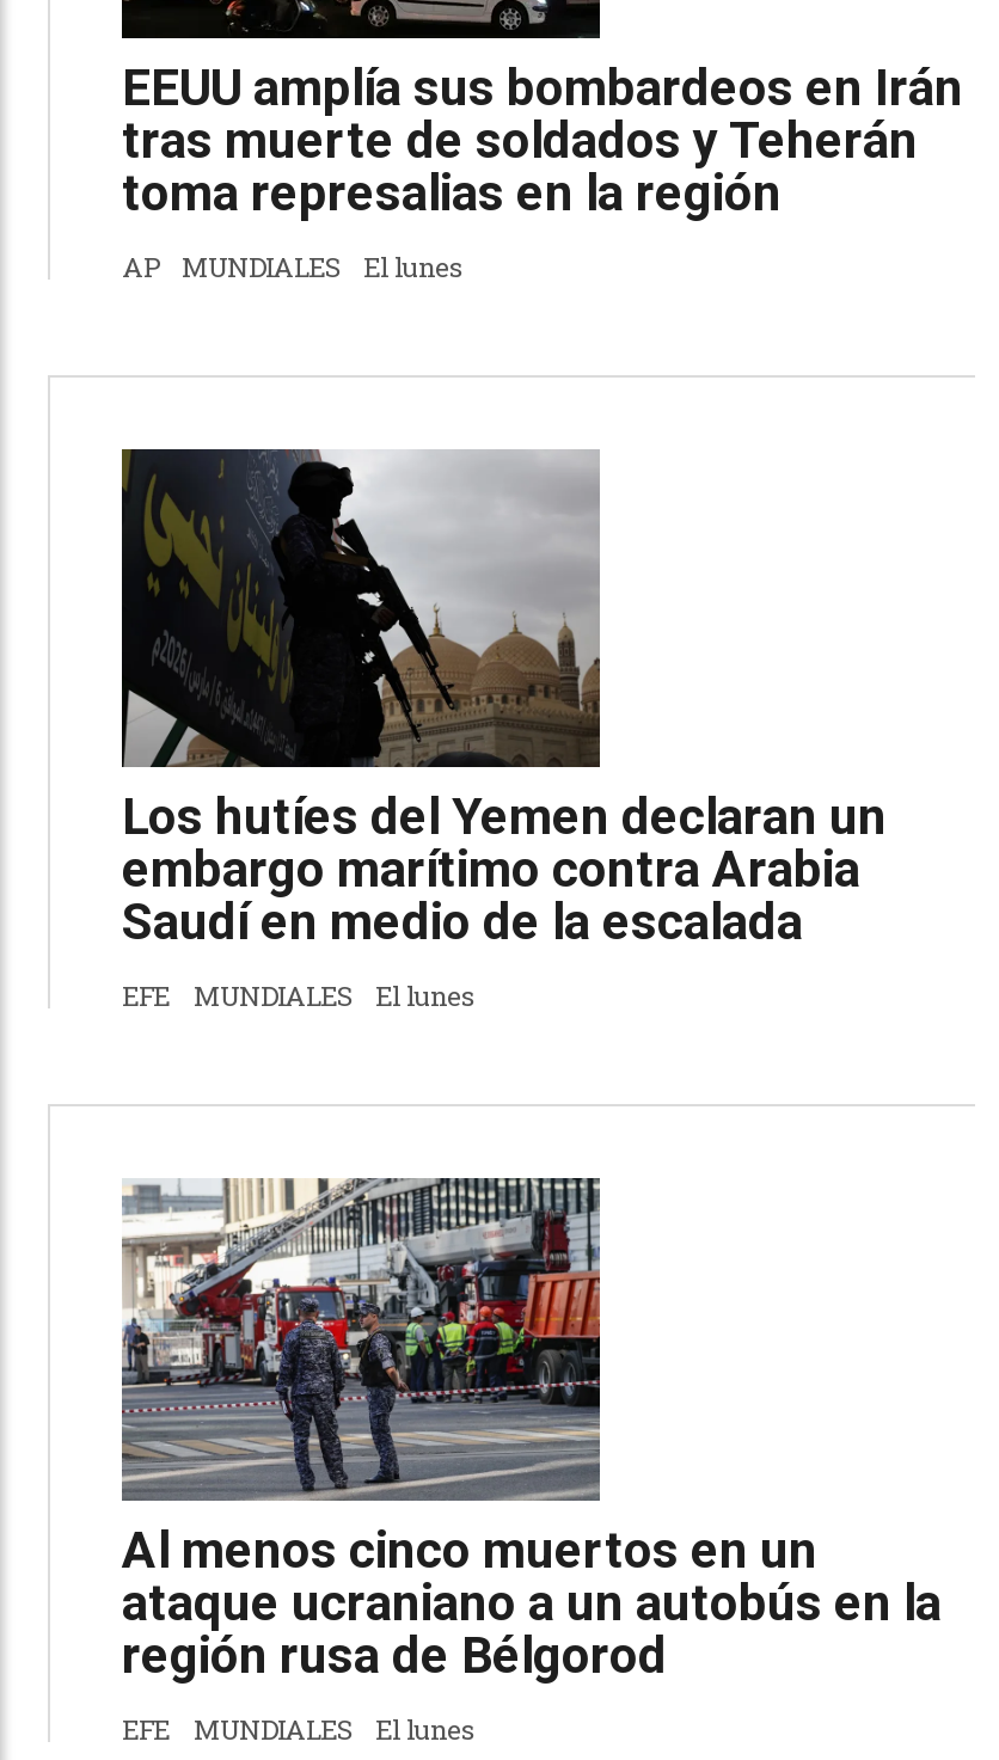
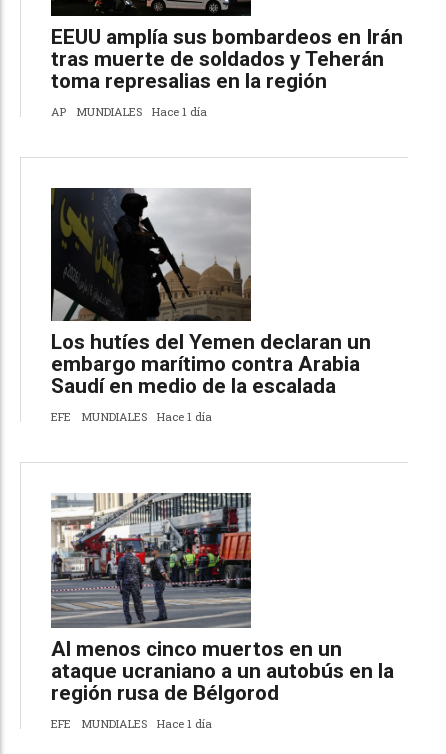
[363,248,461,284] El lunes -> [152,104,207,119] Hace 1 día
[375,978,473,1013] El lunes -> [157,409,212,424] Hace 1 día
[375,1710,473,1746] El lunes -> [157,715,212,730] Hace 1 día

